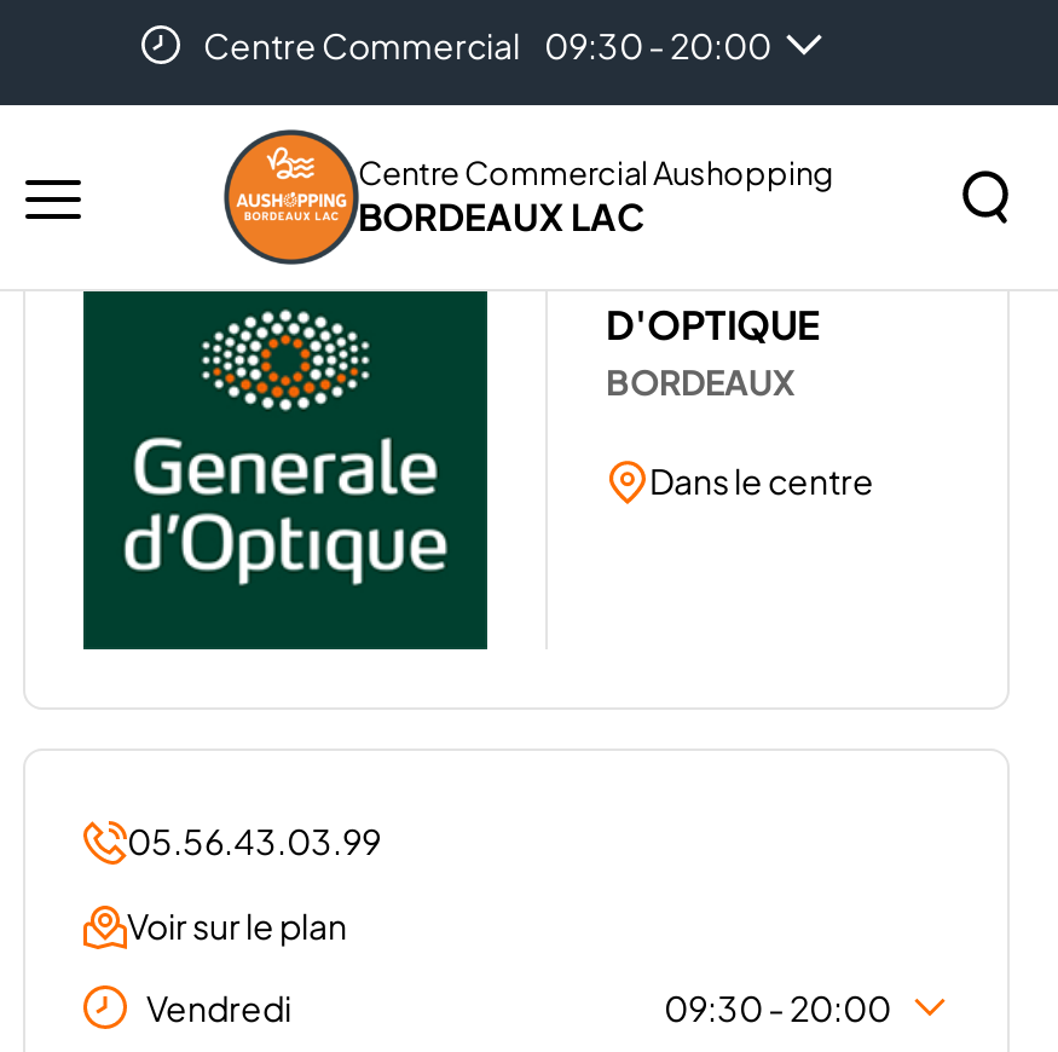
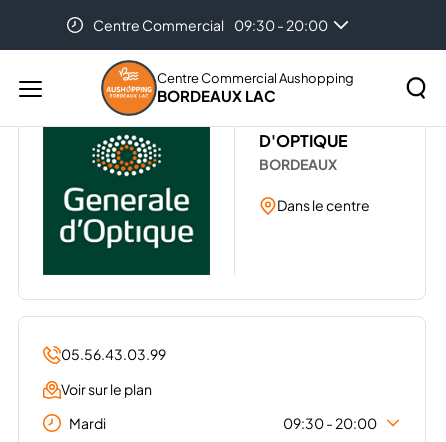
[146,985,291,1029] Vendredi -> [69,414,106,432] Mardi

